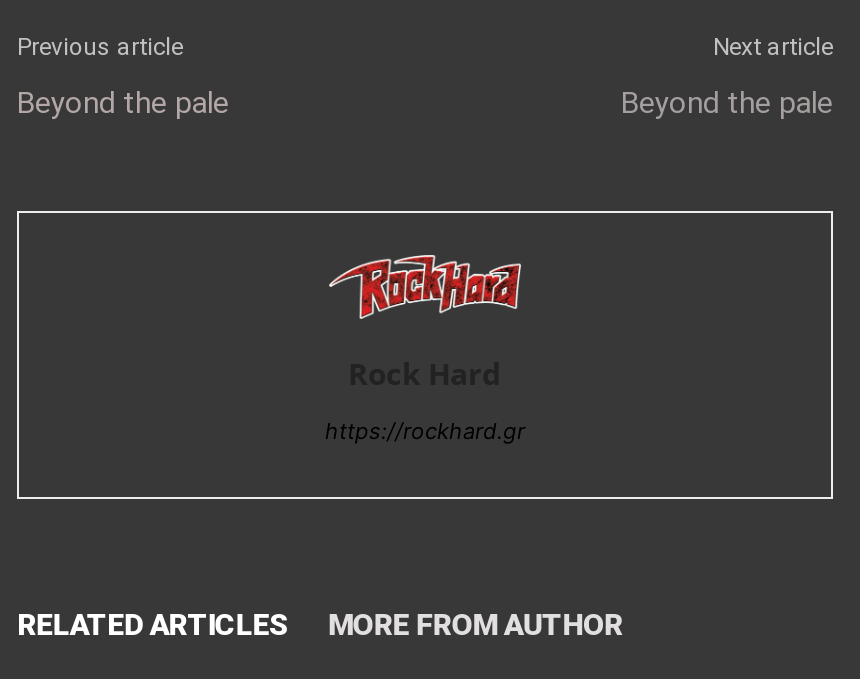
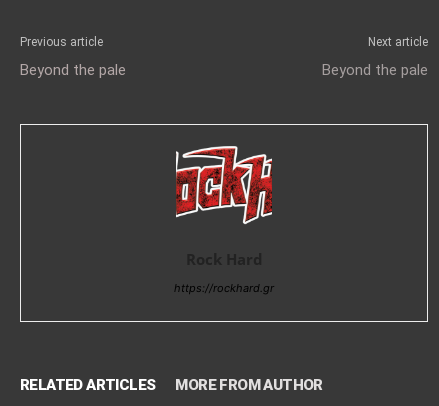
[329,253,523,321] [image] -> [175,145,273,224] [image]

